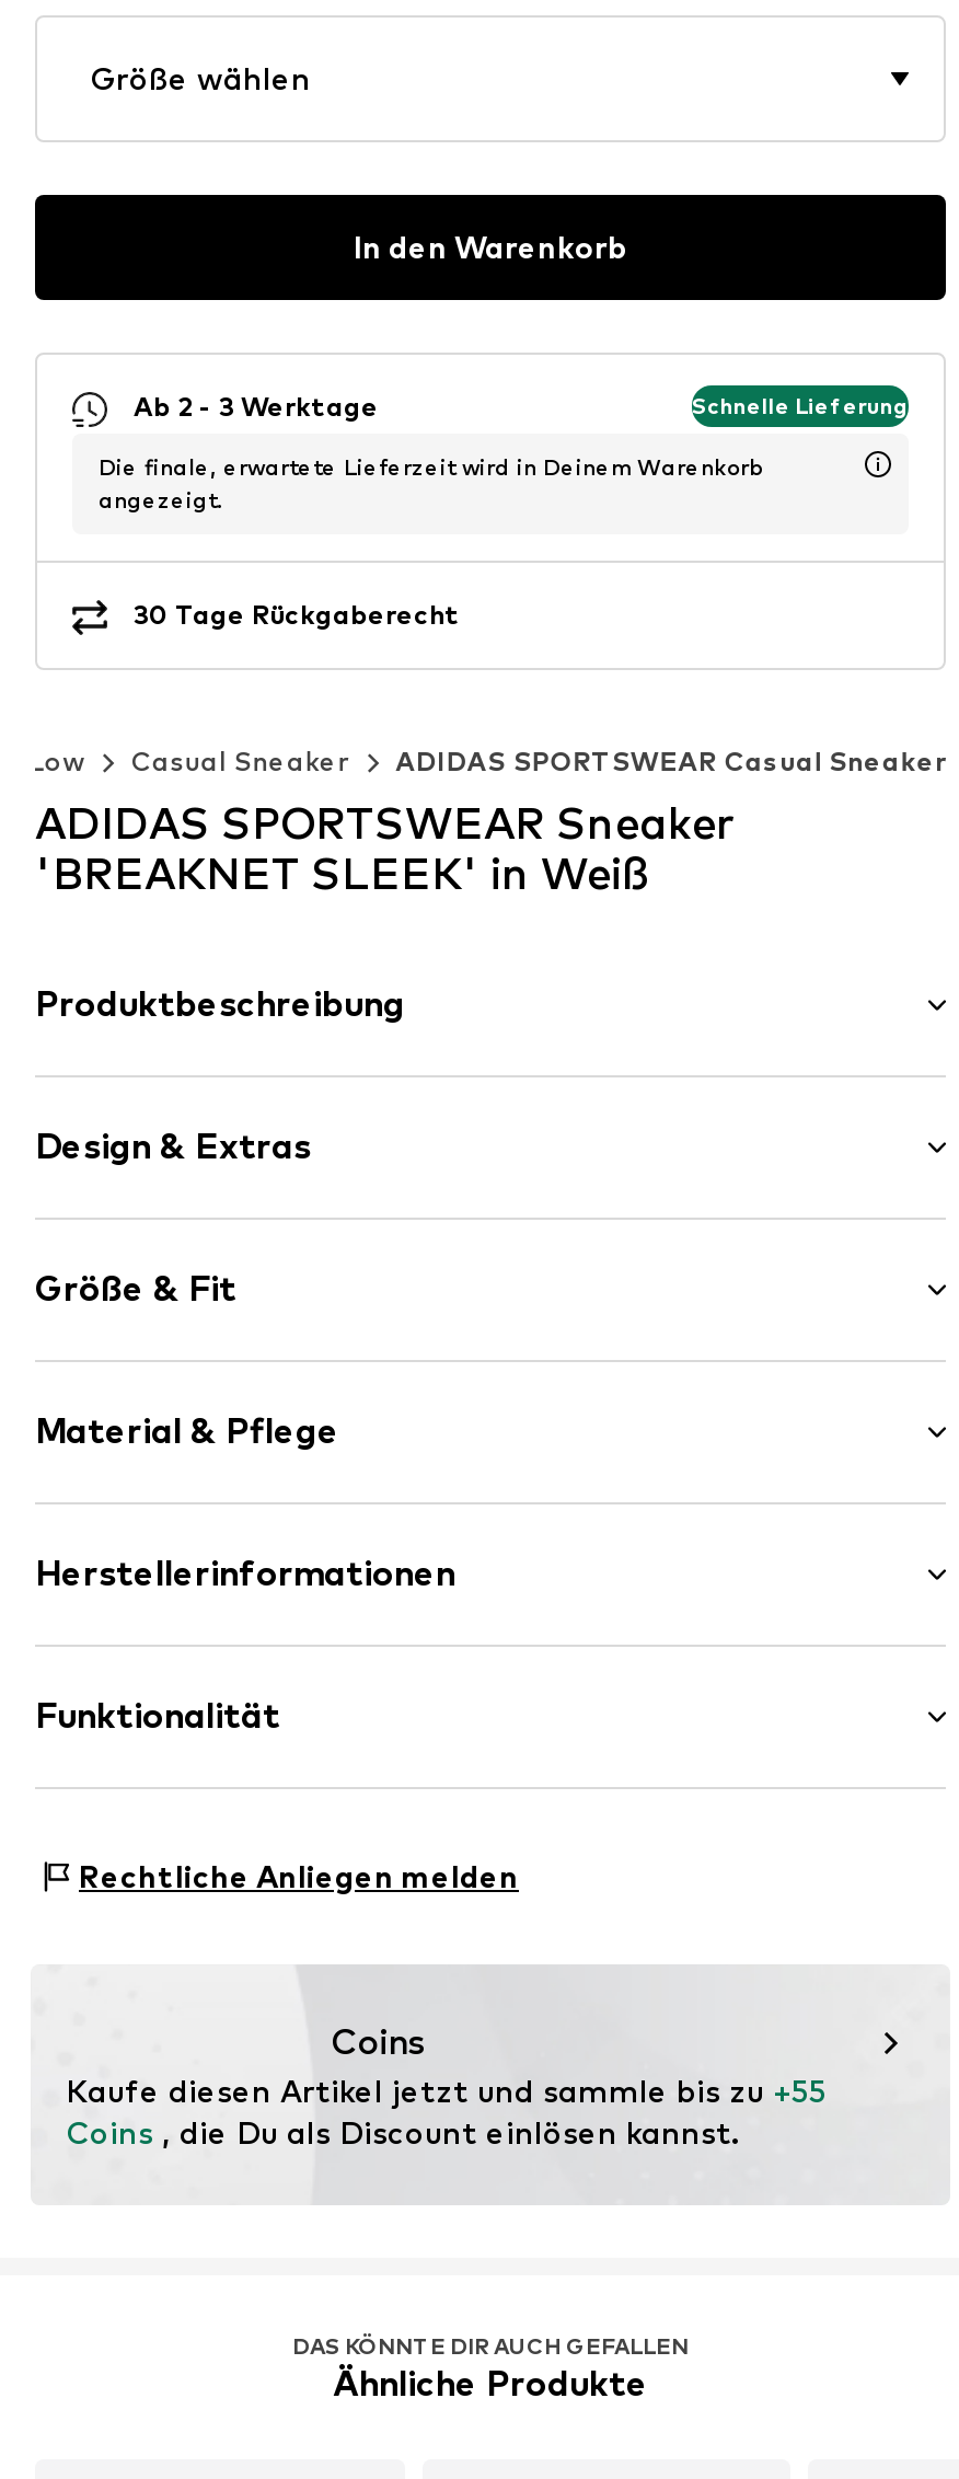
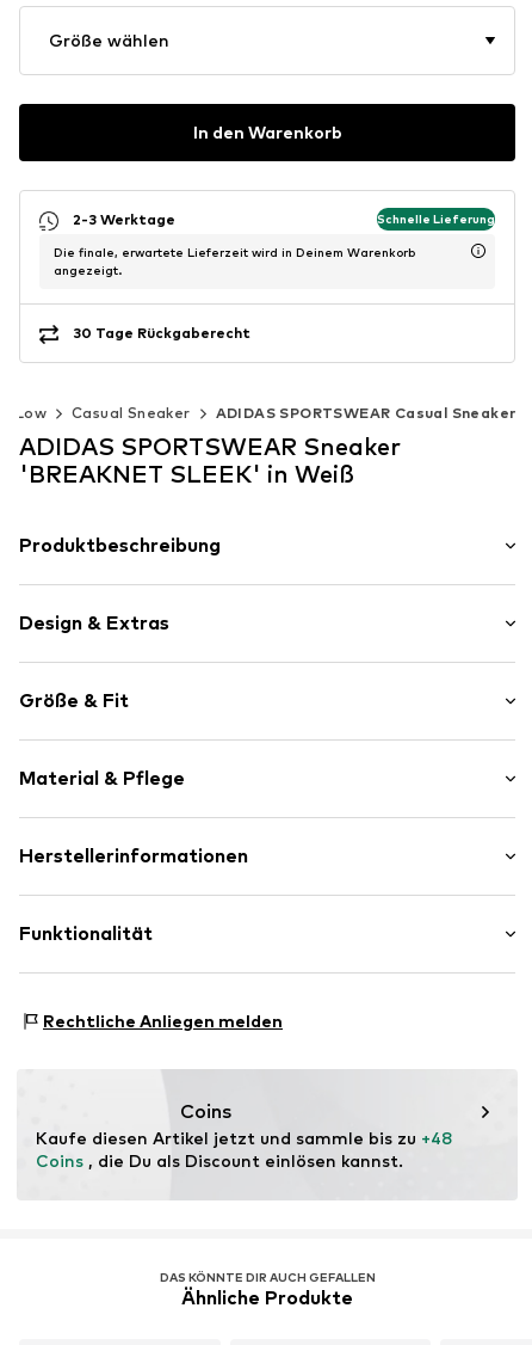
[134,391,379,424] Ab 2 - 3 Werktage -> [73,211,175,229] 2-3 Werktage
[66,2072,825,2109] Kaufe diesen Artikel jetzt und sammle bis zu +55 -> [36,1128,452,1148] Kaufe diesen Artikel jetzt und sammle bis zu +48

